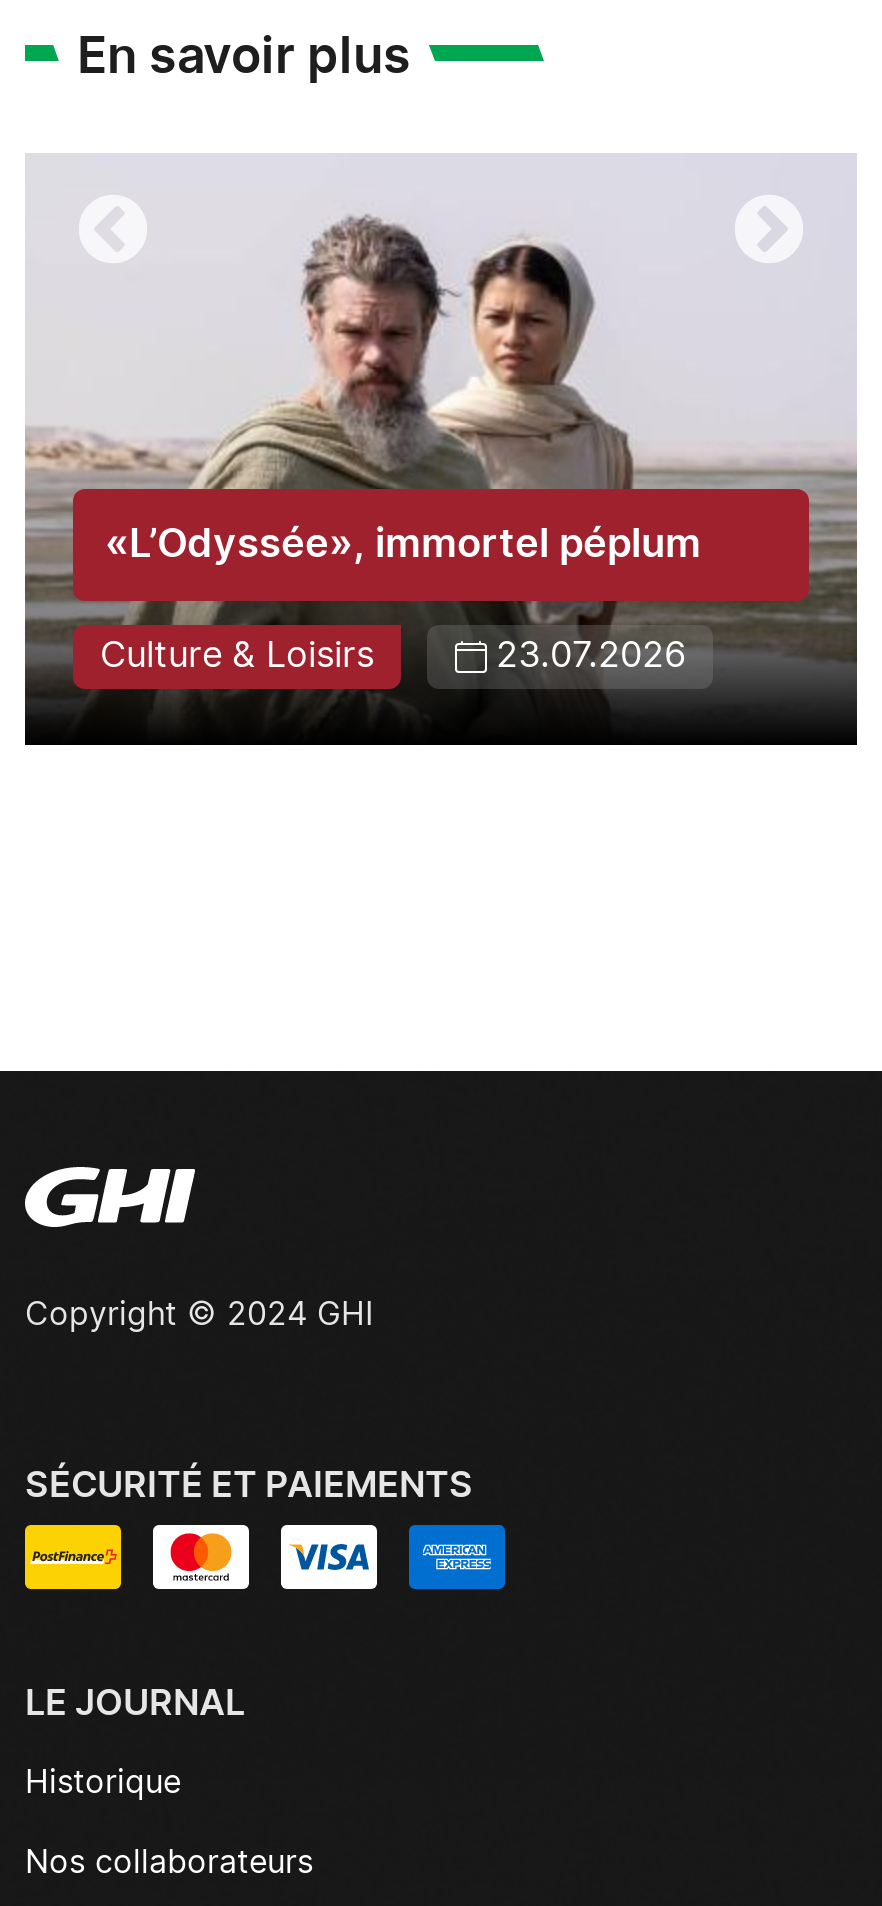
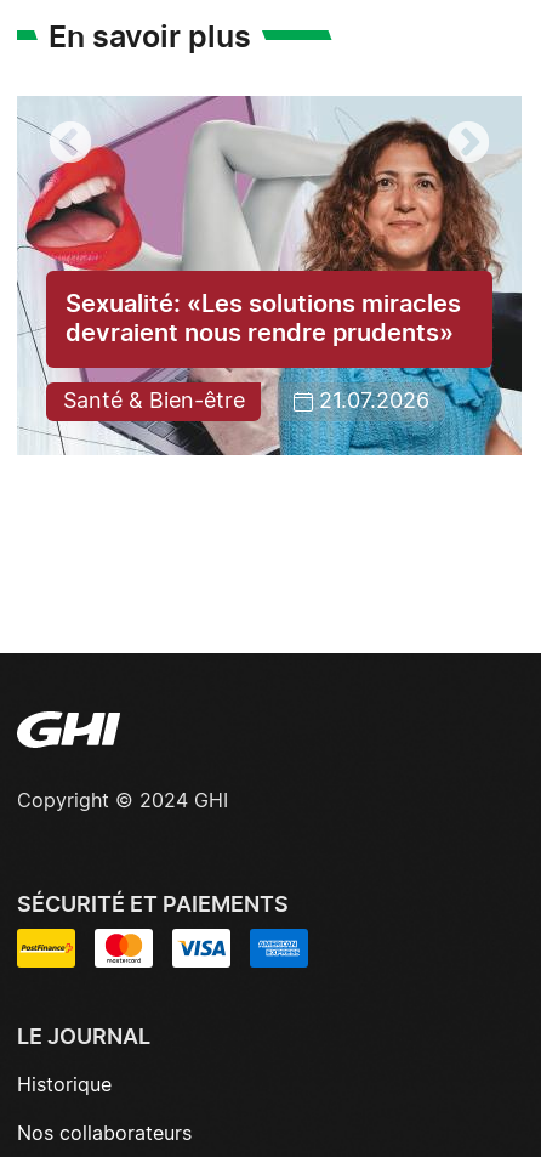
[23,155,859,747] [image] | «L’Odyssée», immortel péplum -> [17,95,523,456] [image] | Sexualité: «Les solutions miracles | devraient nous rendre prudents»
[100,639,686,675] Culture & Loisirs | 23.07.2026 -> [62,391,429,413] Santé & Bien-être | 21.07.2026

